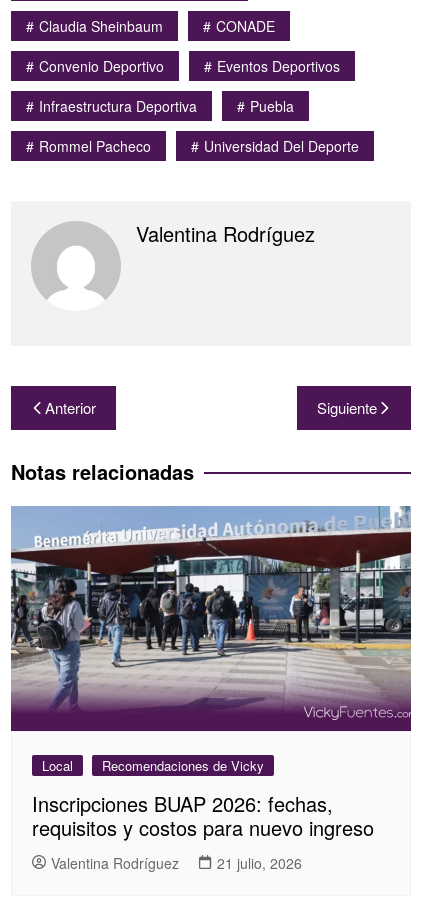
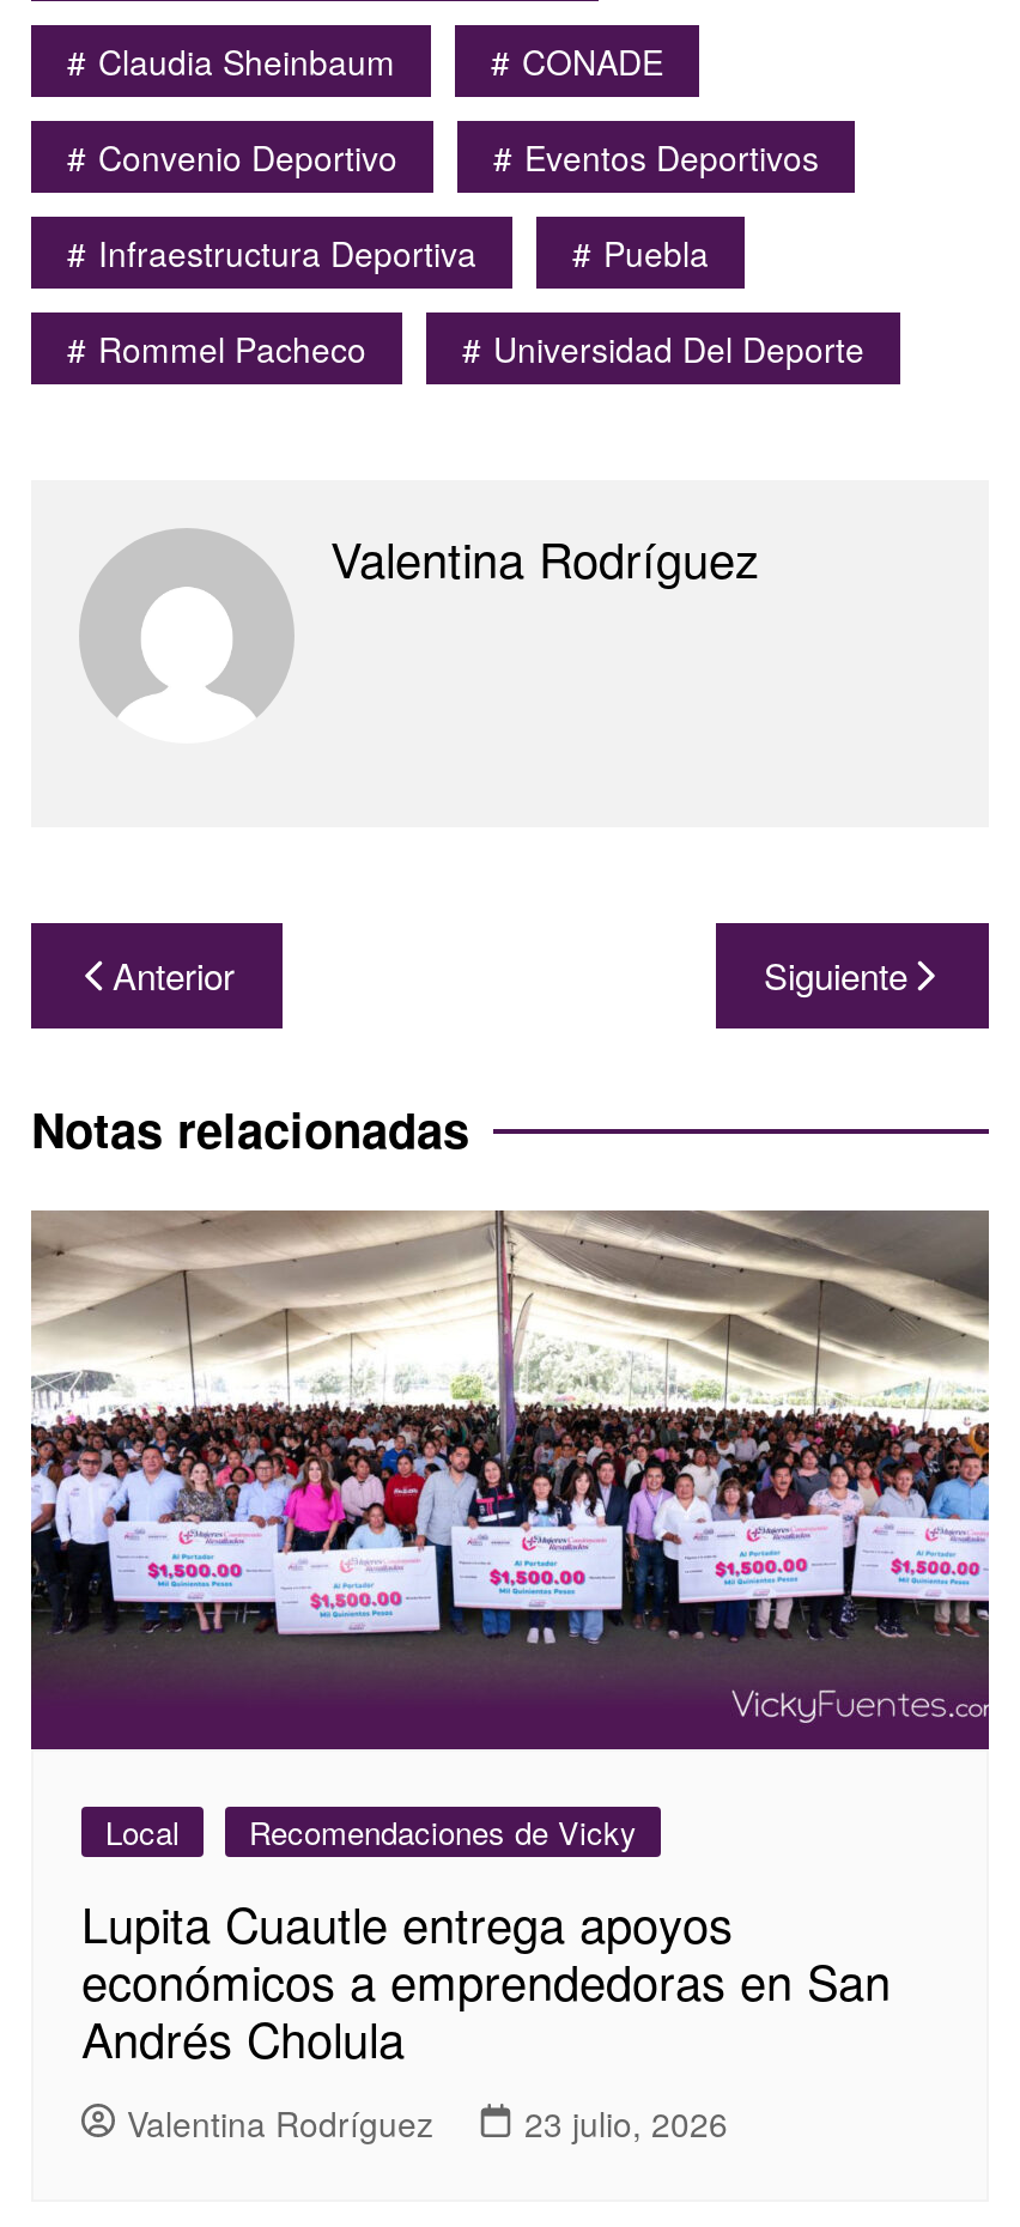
[10,506,412,708] [image] -> [29,1209,991,1693] [image]
[32,789,374,842] Inscripciones BUAP 2026: fechas, | requisitos y costos para nuevo ingreso -> [81,1890,891,2074] Lupita Cuautle entrega apoyos | económicos a emprendedoras en San | Andrés Cholula
[51,853,302,873] Valentina Rodríguez 21 julio, 2026 -> [127,2099,728,2147] Valentina Rodríguez 23 julio, 2026

